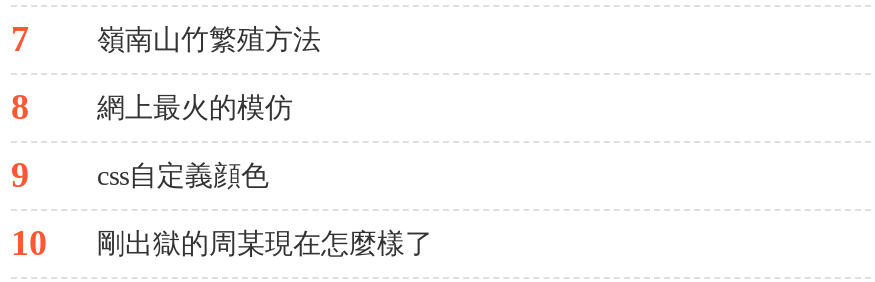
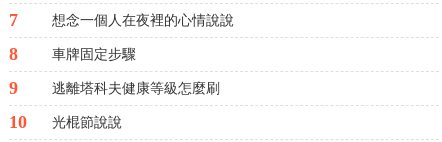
[97,24,321,54] 嶺南山竹繁殖方法 -> [52,13,234,28] 想念一個人在夜裡的心情說說
[97,92,293,122] 網上最火的模仿 -> [52,47,136,62] 車牌固定步驟
[97,160,269,190] css自定義顔色 -> [52,81,220,96] 逃離塔科夫健康等級怎麼刷
[97,228,433,258] 剛出獄的周某現在怎麼樣了 -> [52,115,122,130] 光棍節說說

